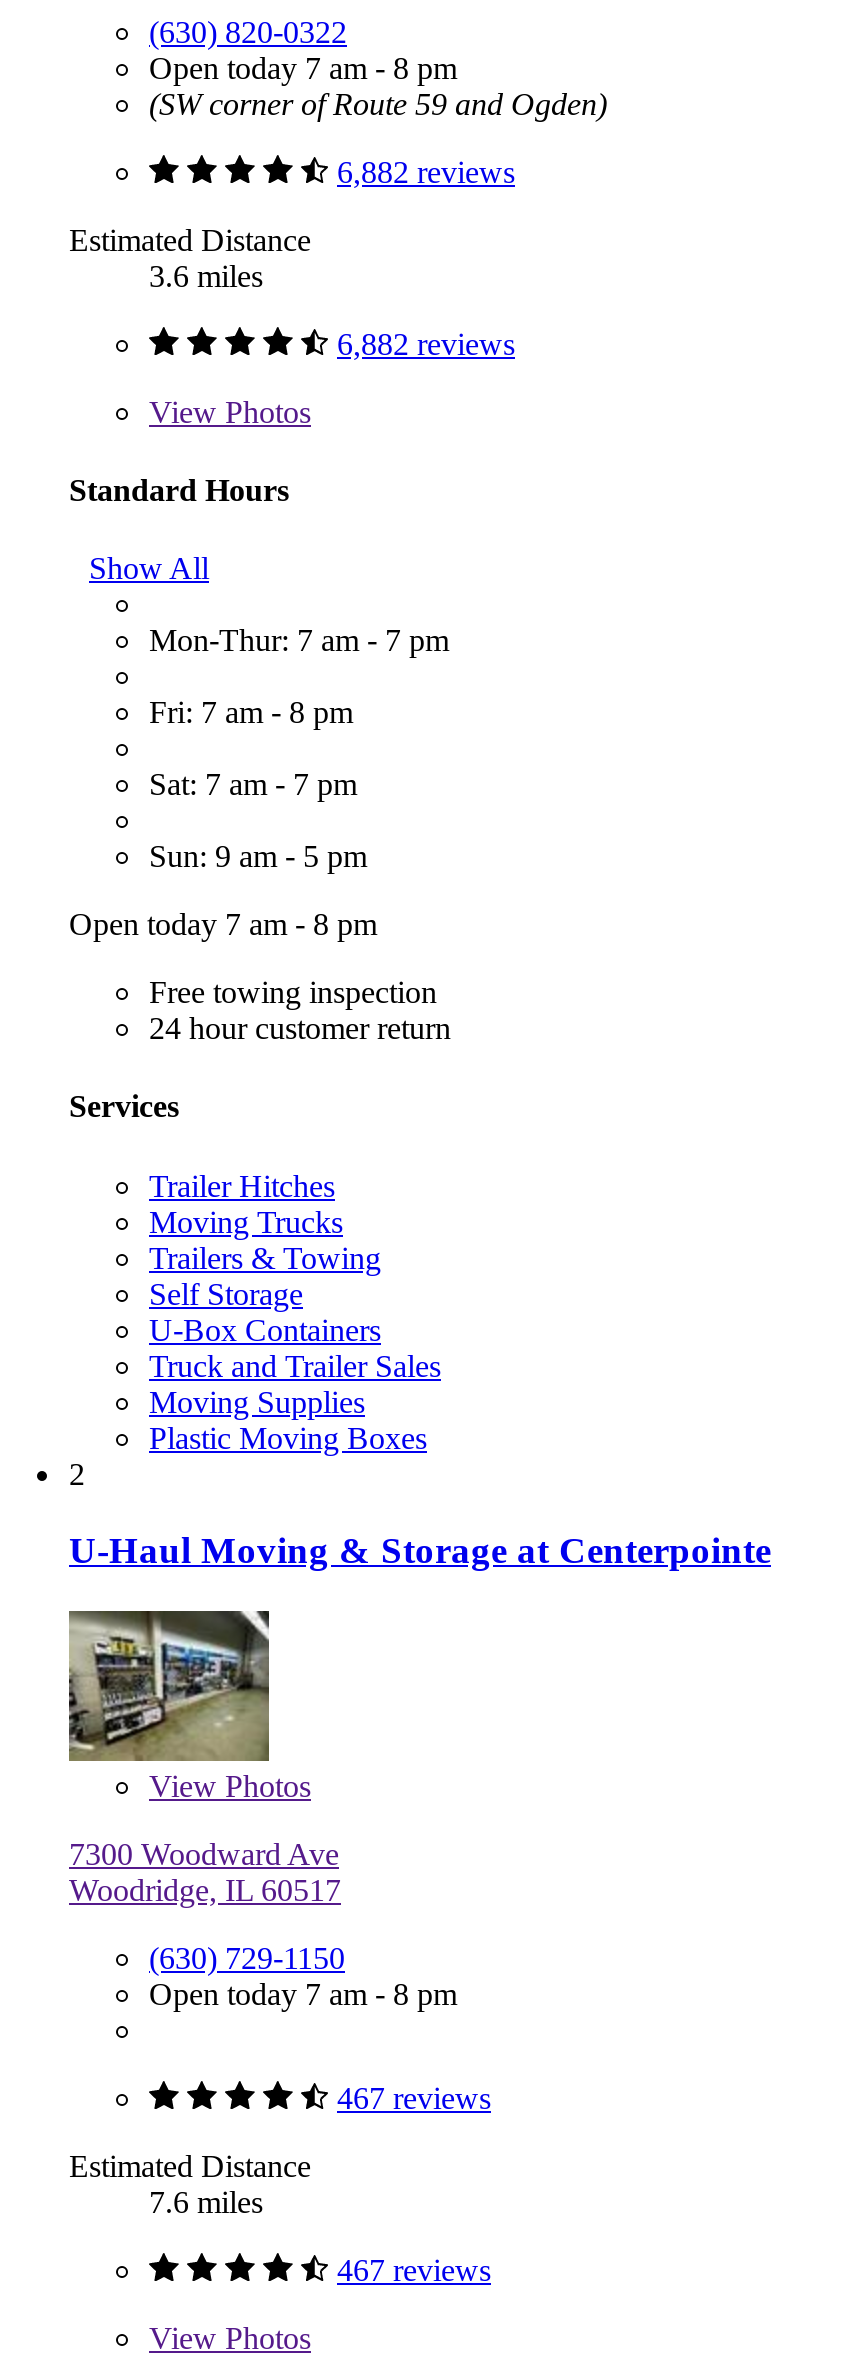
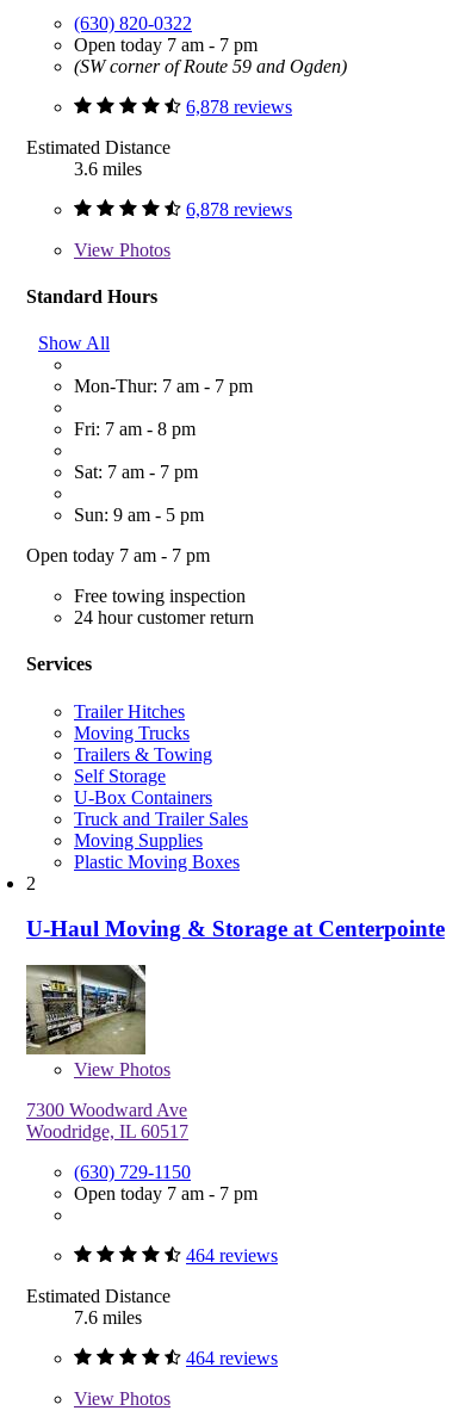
[149,50,457,84] Open today 7 am - 8 pm -> [74,34,258,54] Open today 7 am - 7 pm
[337,154,515,188] 6,882 reviews -> [186,96,292,116] 6,878 reviews
[337,326,515,360] 6,882 reviews -> [186,199,292,219] 6,878 reviews
[69,907,377,941] Open today 7 am - 8 pm -> [26,545,210,565] Open today 7 am - 7 pm
[149,1977,457,2011] Open today 7 am - 8 pm -> [74,1183,258,1204] Open today 7 am - 7 pm
[337,2081,491,2115] 467 reviews -> [186,1245,278,1266] 464 reviews
[337,2253,491,2287] 467 reviews -> [186,1348,278,1368] 464 reviews

